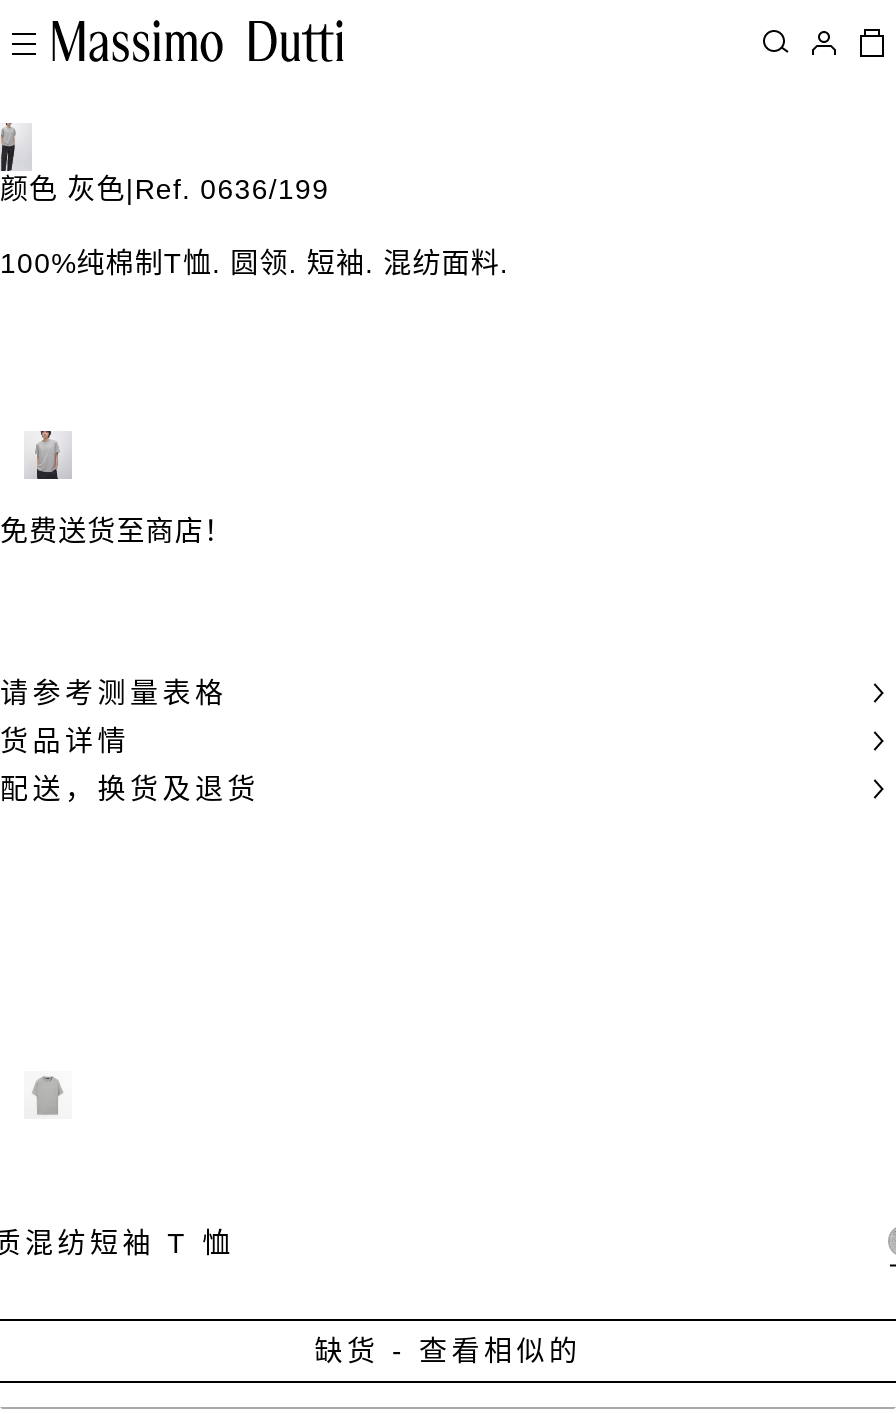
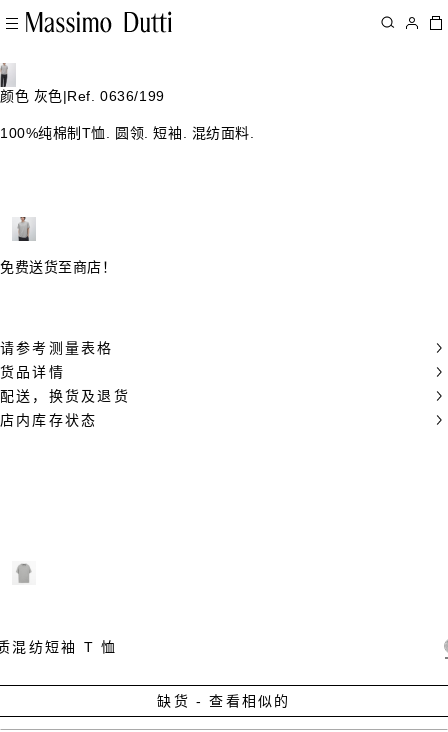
none -> [0,412,97,428] 店内库存状态

